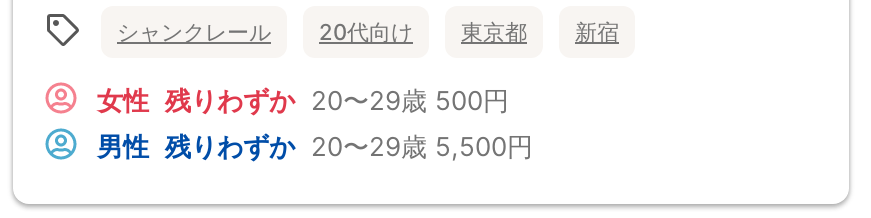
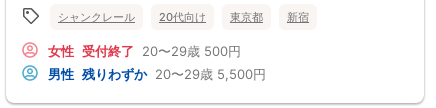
[97,83,509,115] 女性 残りわずか 20〜29歳 500円 -> [48,43,241,59] 女性 受付終了 20〜29歳 500円

